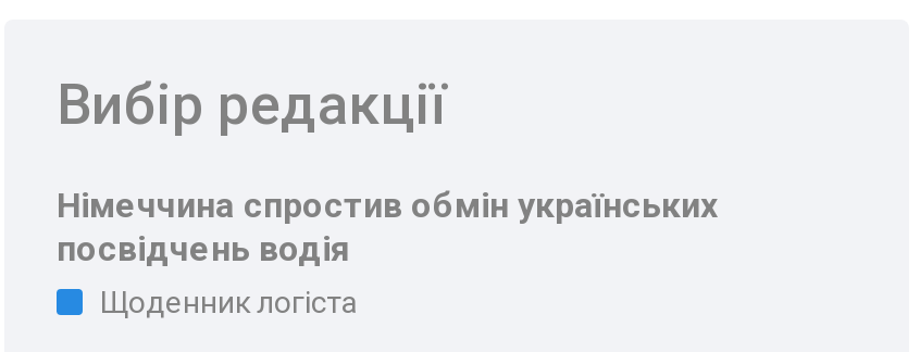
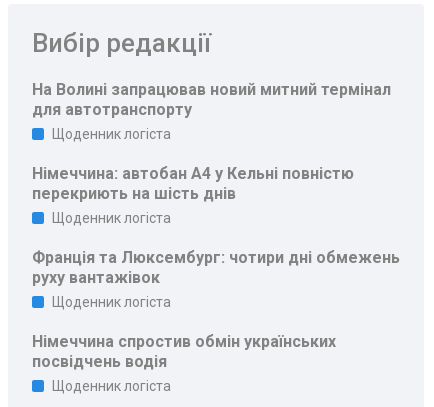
none -> [32,80,400,310] На Волині запрацював новий митний термінал | для автотранспорту | Щоденник логіста | Німеччина: автобан A4 у Кельні повністю | перекриють на шість днів | Щоденник логіста | Франція та Люксембург: чотири дні обмежень | руху вантажівок | Щоденник логіста

